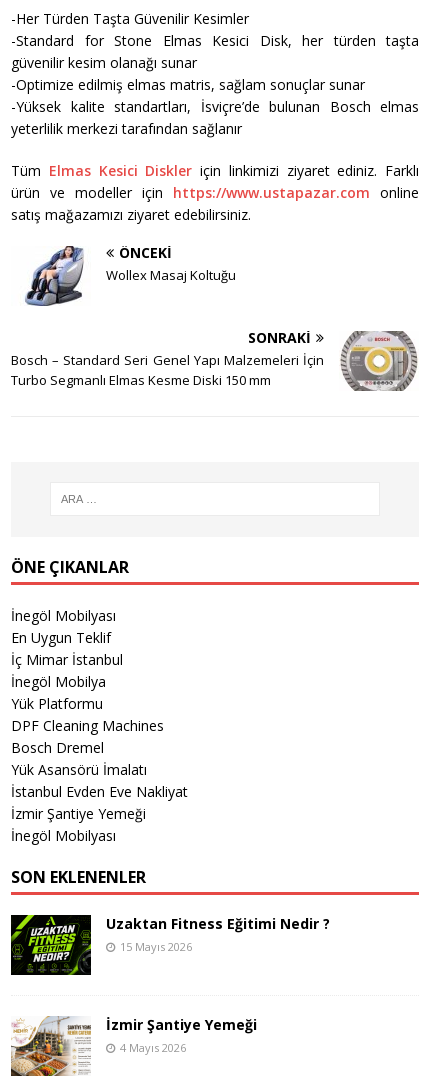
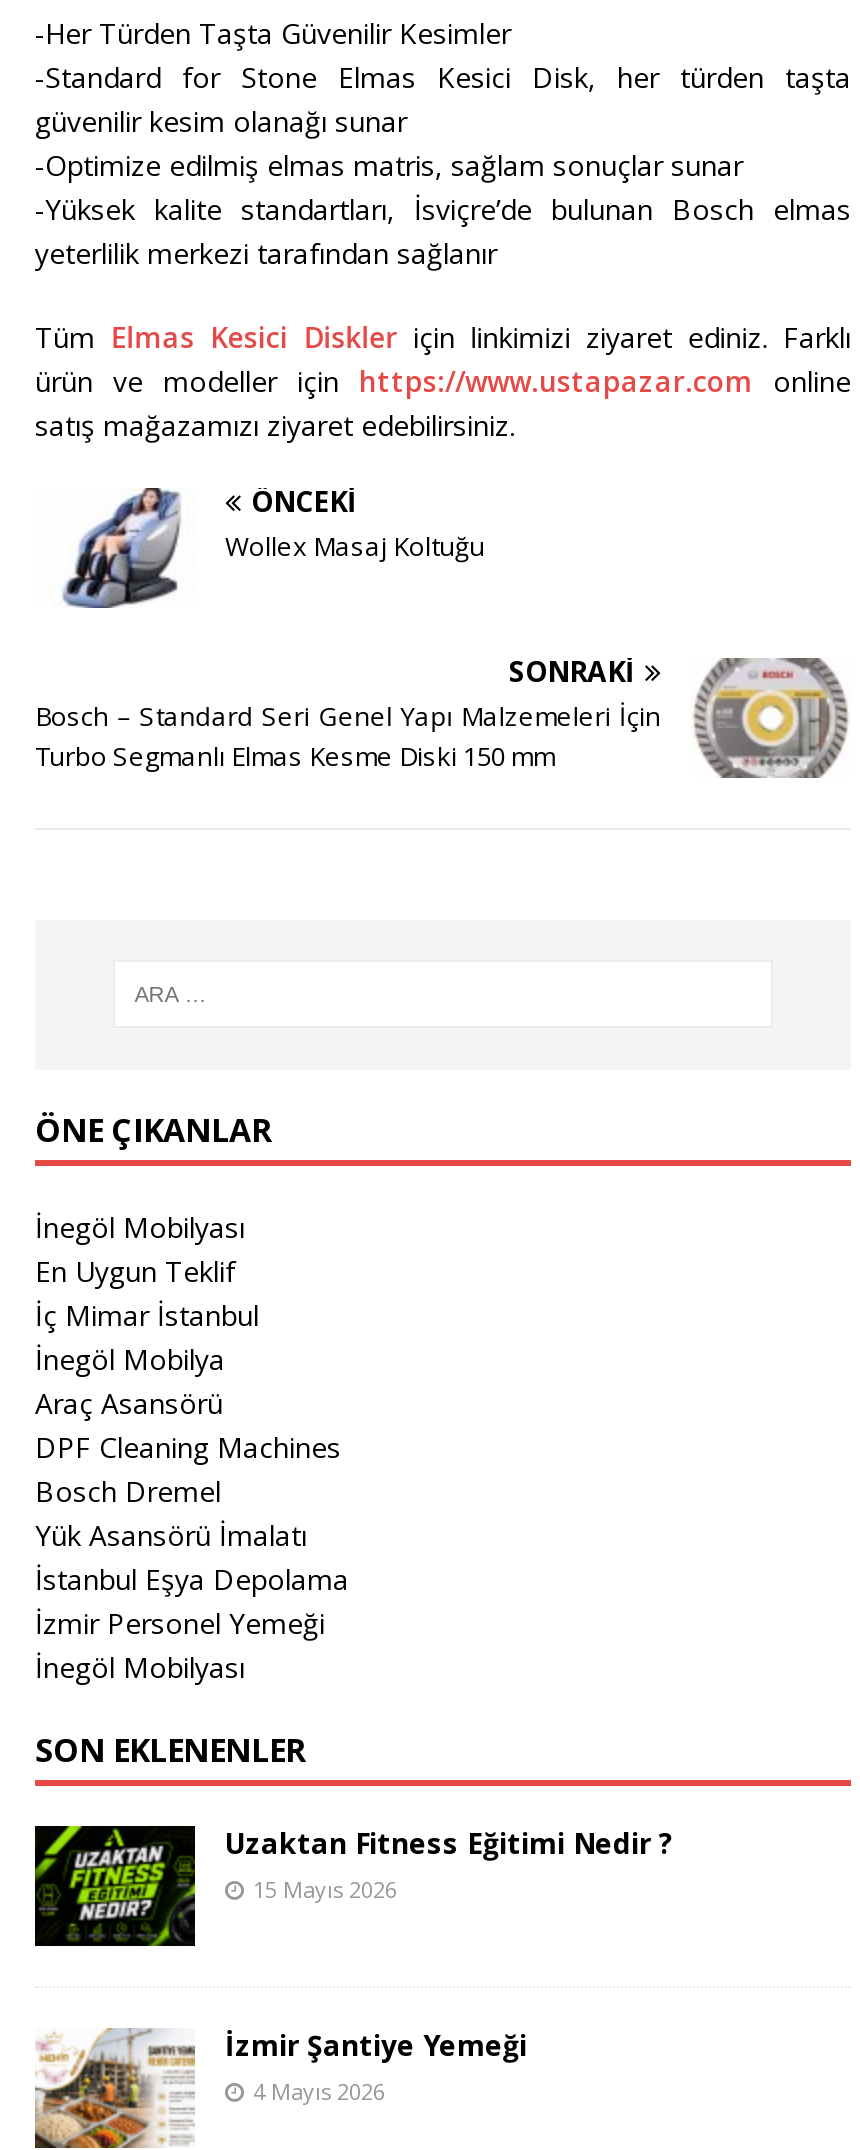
[11,694,103,713] Yük Platformu -> [35,1384,223,1422] Araç Asansörü
[11,782,188,823] İstanbul Evden Eve Nakliyat | İzmir Şantiye Yemeği -> [35,1560,349,1642] İstanbul Eşya Depolama | İzmir Personel Yemeği

